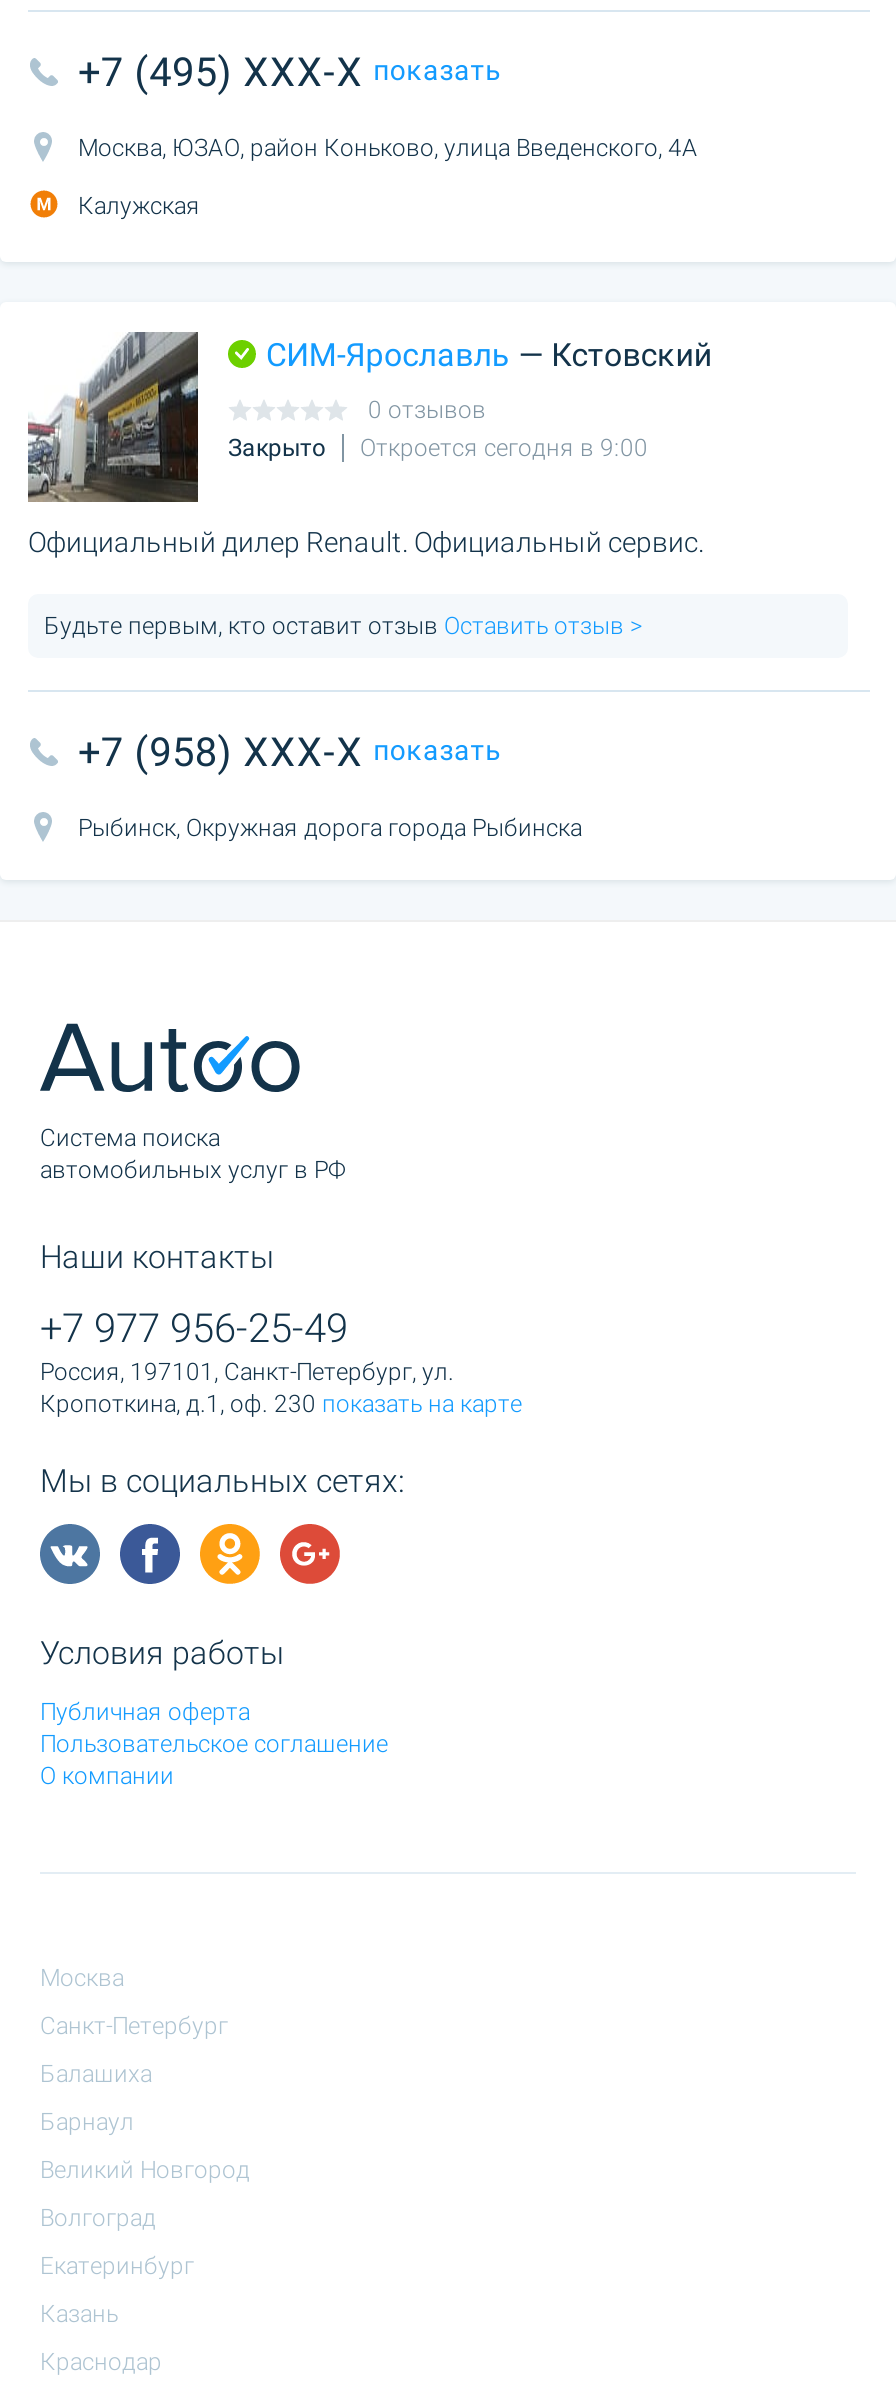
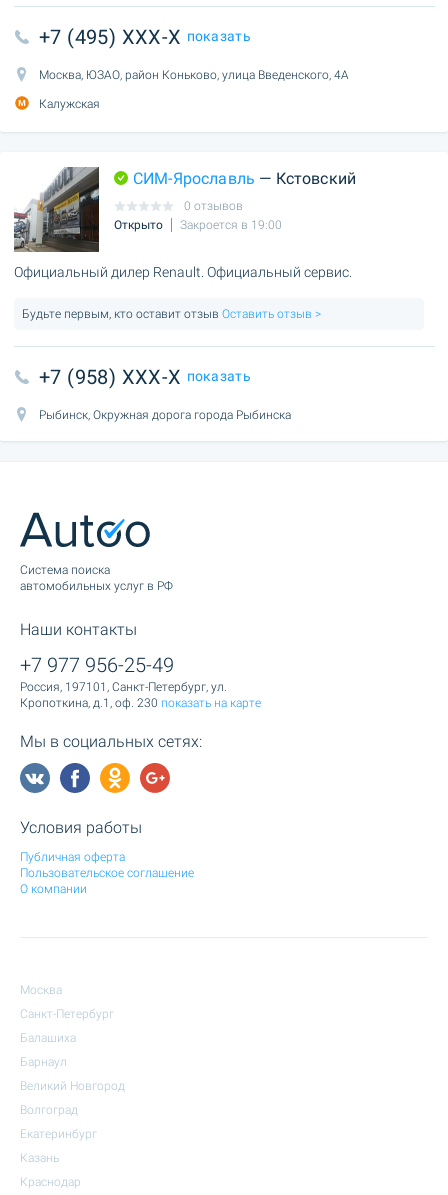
[228,434,648,462] Закрыто | Откроется сегодня в 9:00 -> [114,218,282,232] Открыто | Закроется в 19:00

